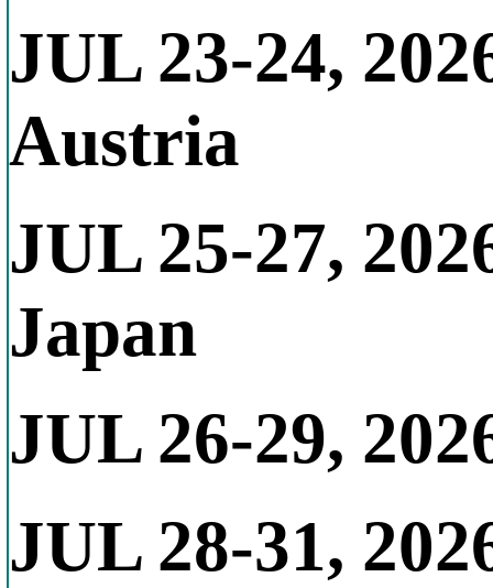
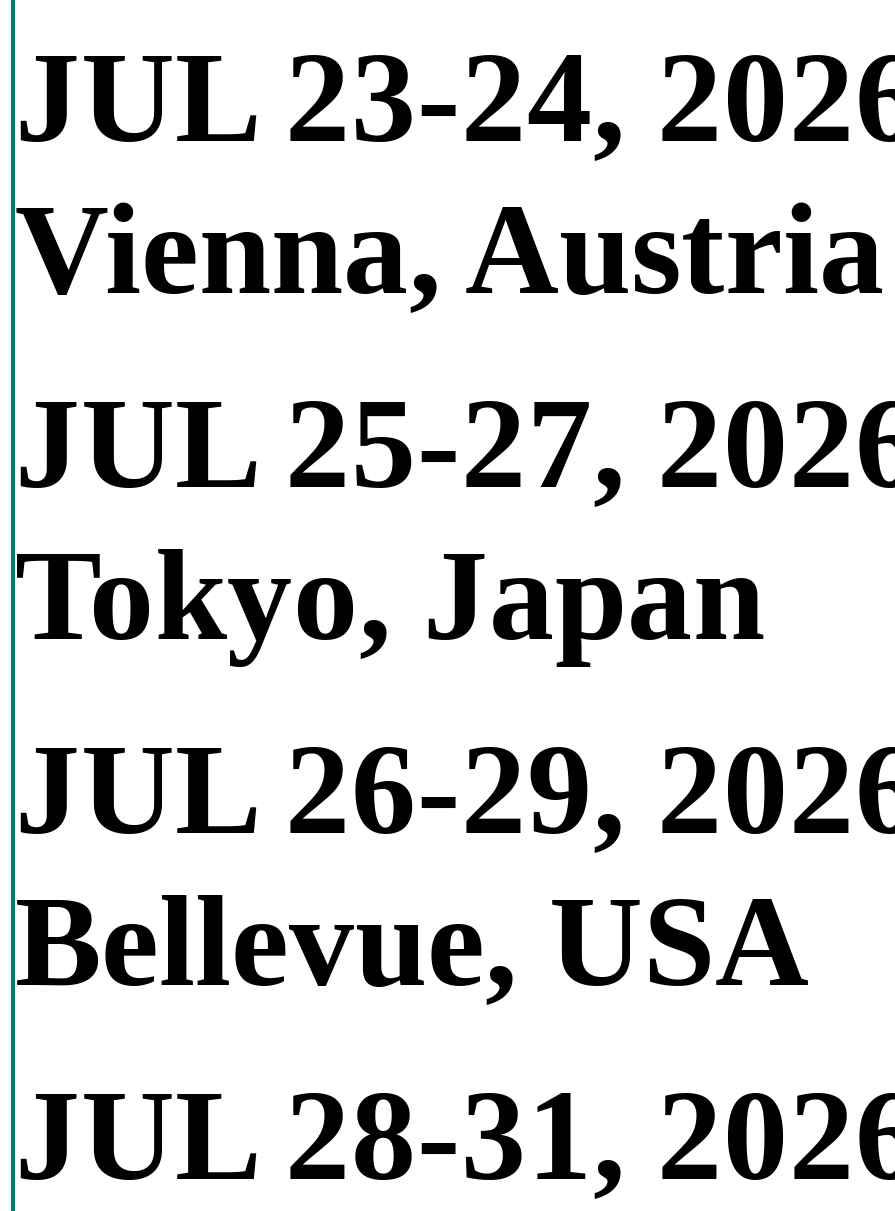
[9,101,240,181] Austria -> [15,177,885,321] Vienna, Austria
[9,292,197,371] Japan -> [15,523,765,667] Tokyo, Japan
none -> [15,869,809,1013] Bellevue, USA

